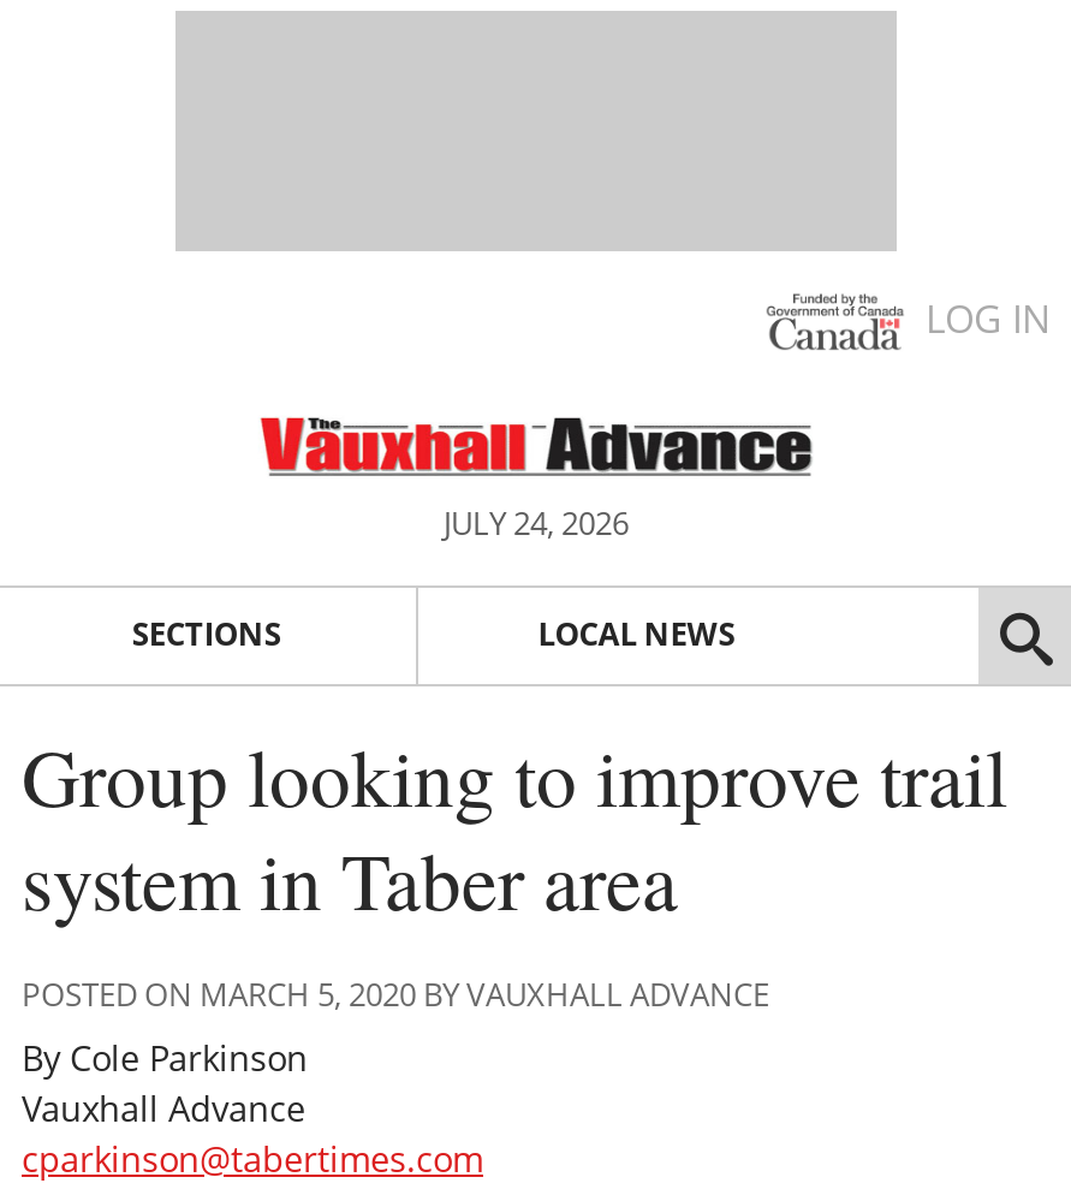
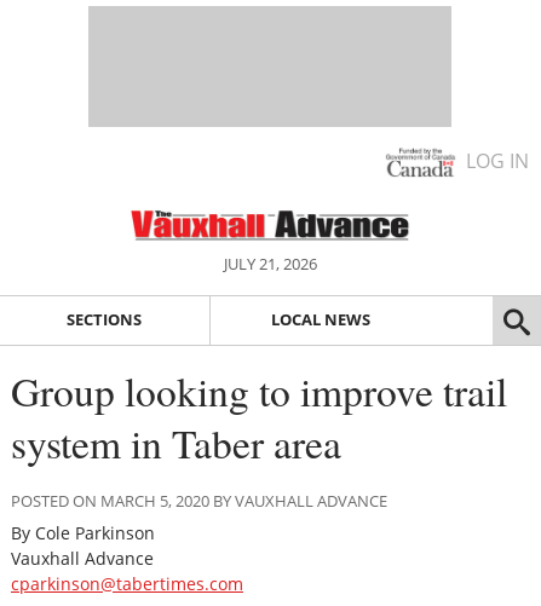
[444,501,629,545] JULY 24, 2026 -> [223,253,316,275] JULY 21, 2026

